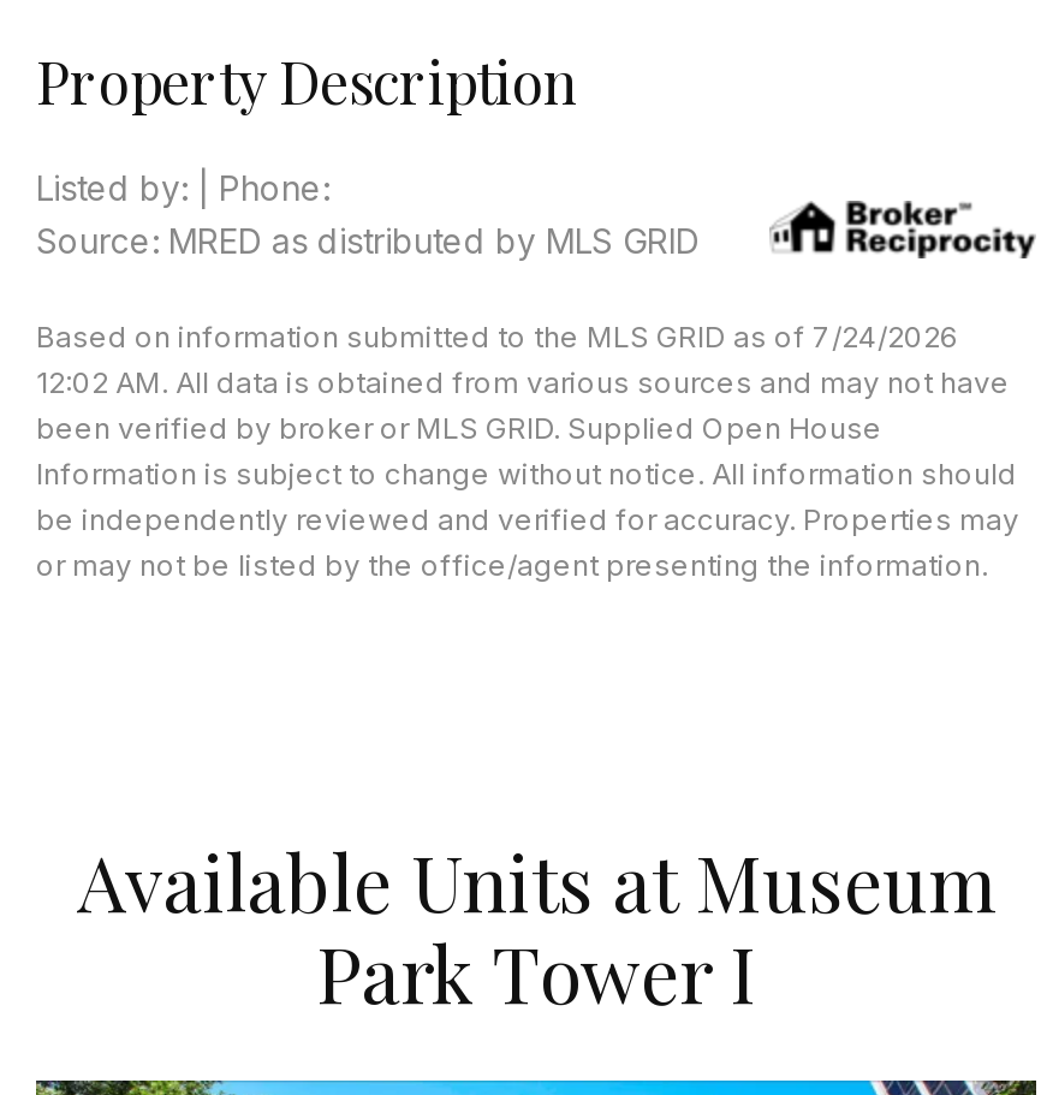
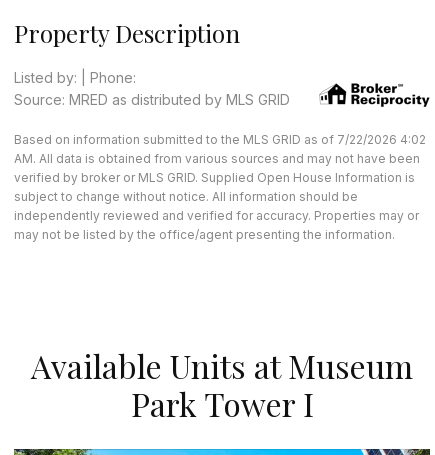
[36,319,1019,584] Based on information submitted to the MLS GRID as of 7/24/2026 | 12:02 AM. All data is obtained from various sources and may not have | been verified by broker or MLS GRID. Supplied Open House | Information is subject to change without notice. All information should | be independently reviewed and verified for accuracy. Properties may | or may not be listed by the office/agent presenting the information. -> [14,132,426,242] Based on information submitted to the MLS GRID as of 7/22/2026 4:02 | AM. All data is obtained from various sources and may not have been | verified by broker or MLS GRID. Supplied Open House Information is | subject to change without notice. All information should be | independently reviewed and verified for accuracy. Properties may or | may not be listed by the office/agent presenting the information.

